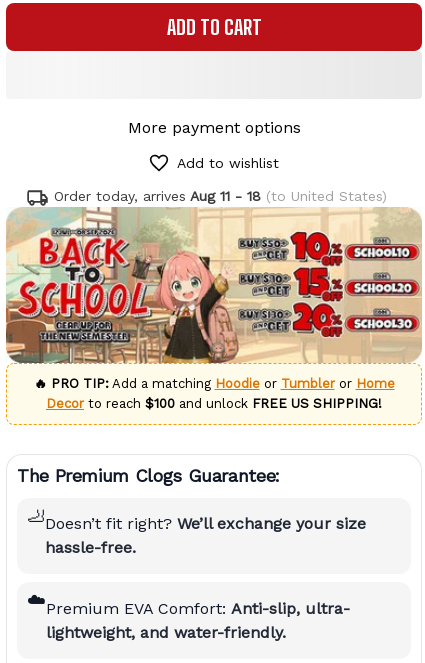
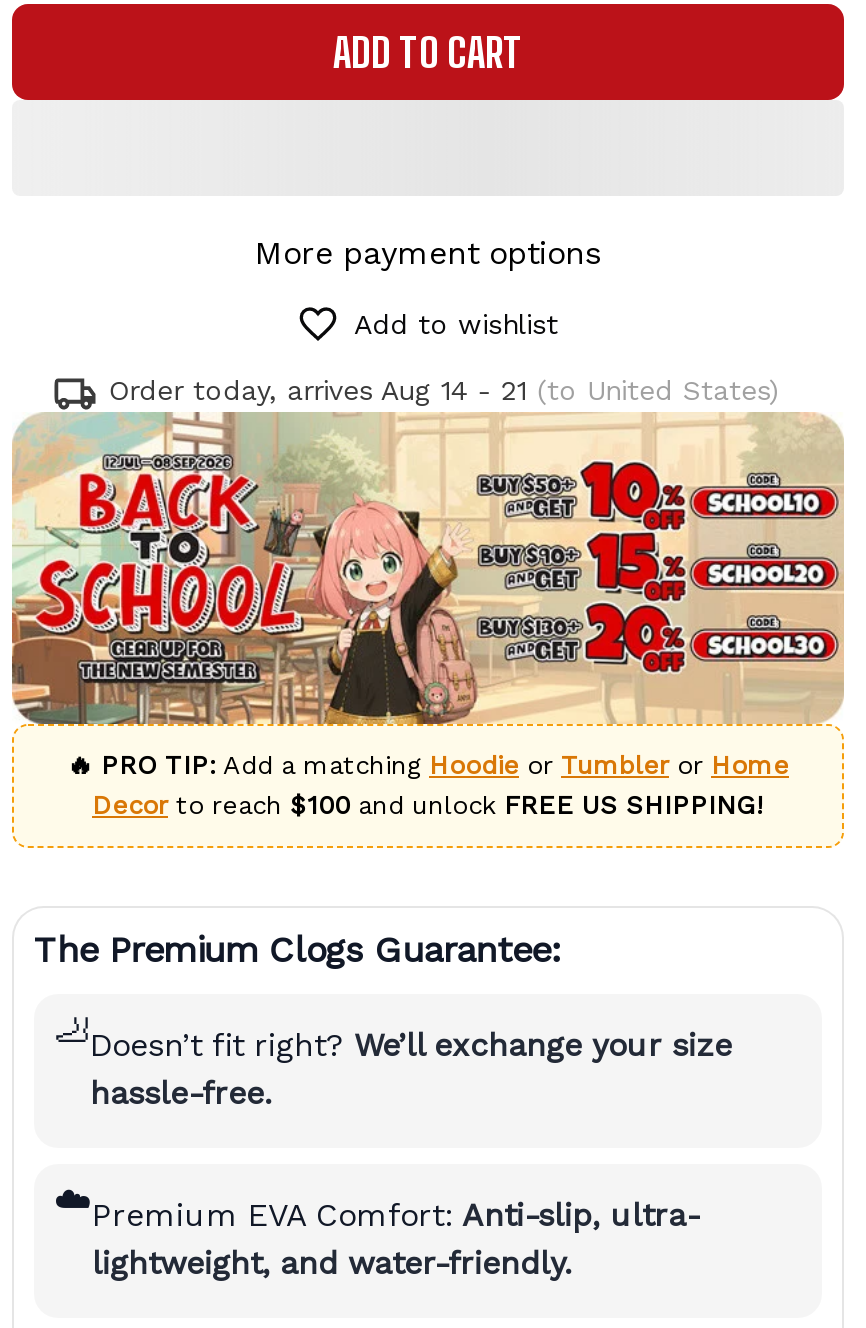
[54,188,387,204] Order today, arrives Aug 11 - 18 (to United States) -> [109,373,779,405] Order today, arrives Aug 14 - 21 (to United States)

